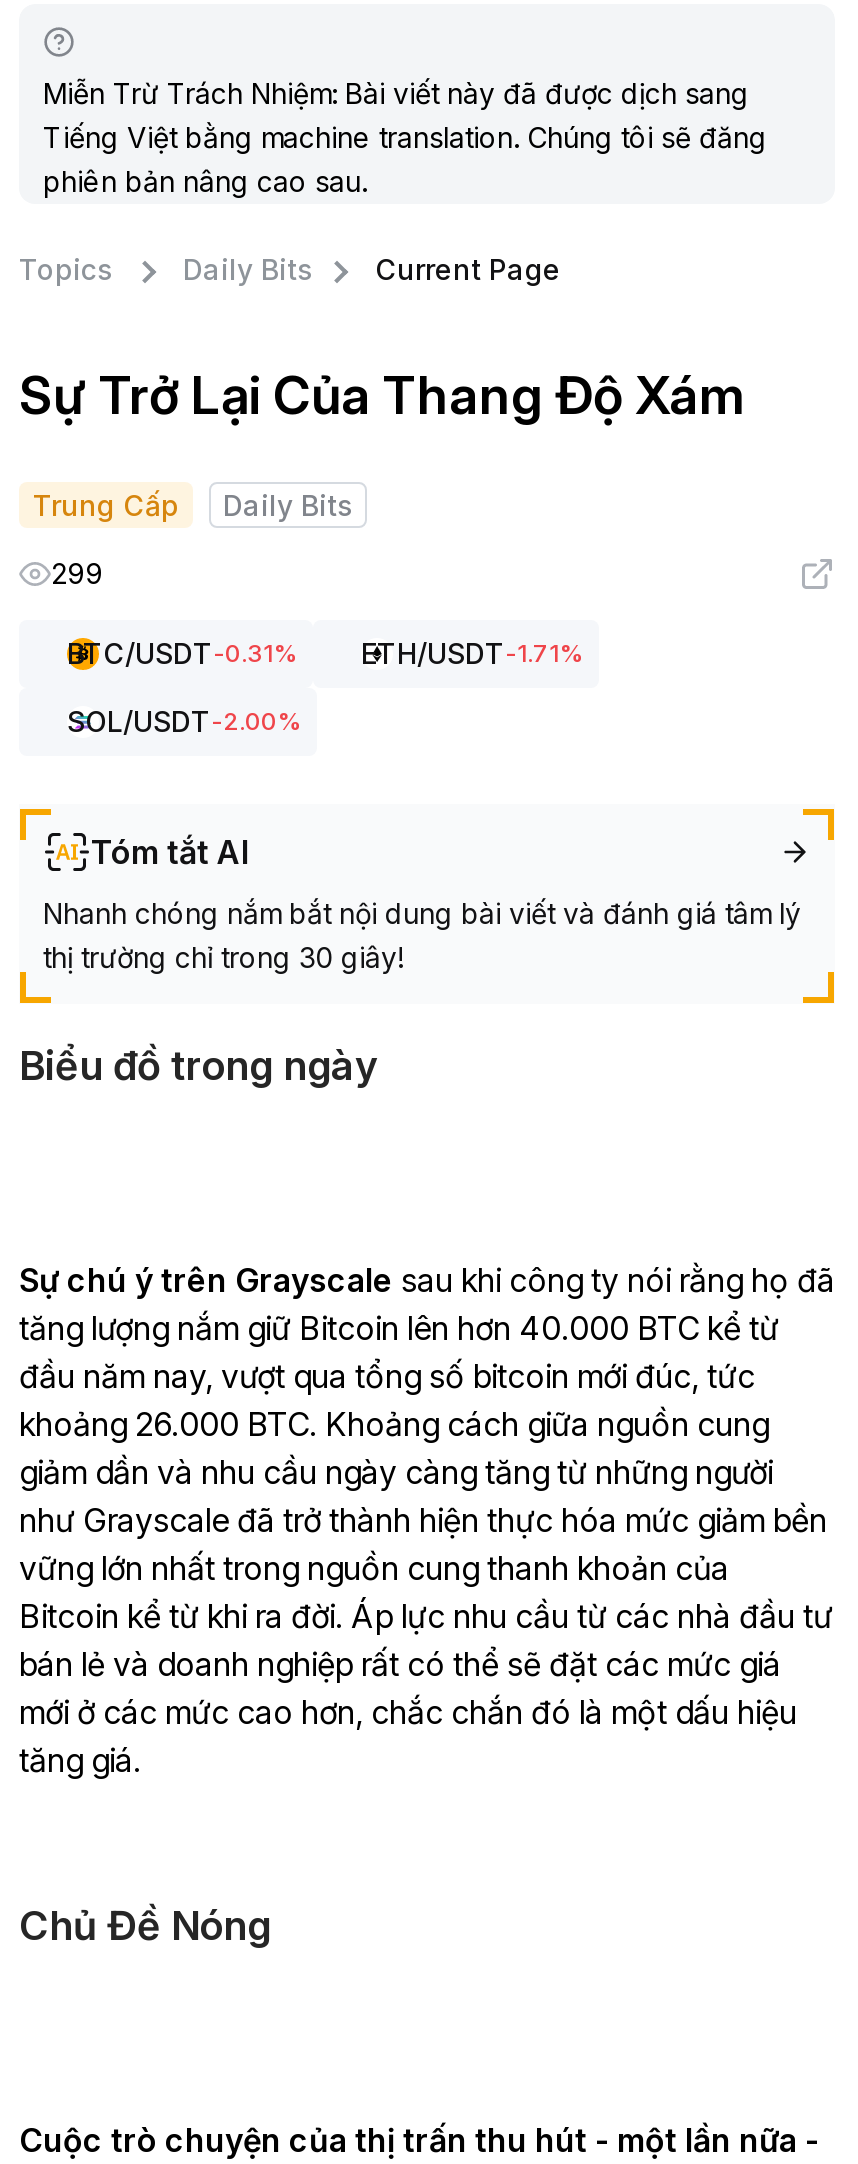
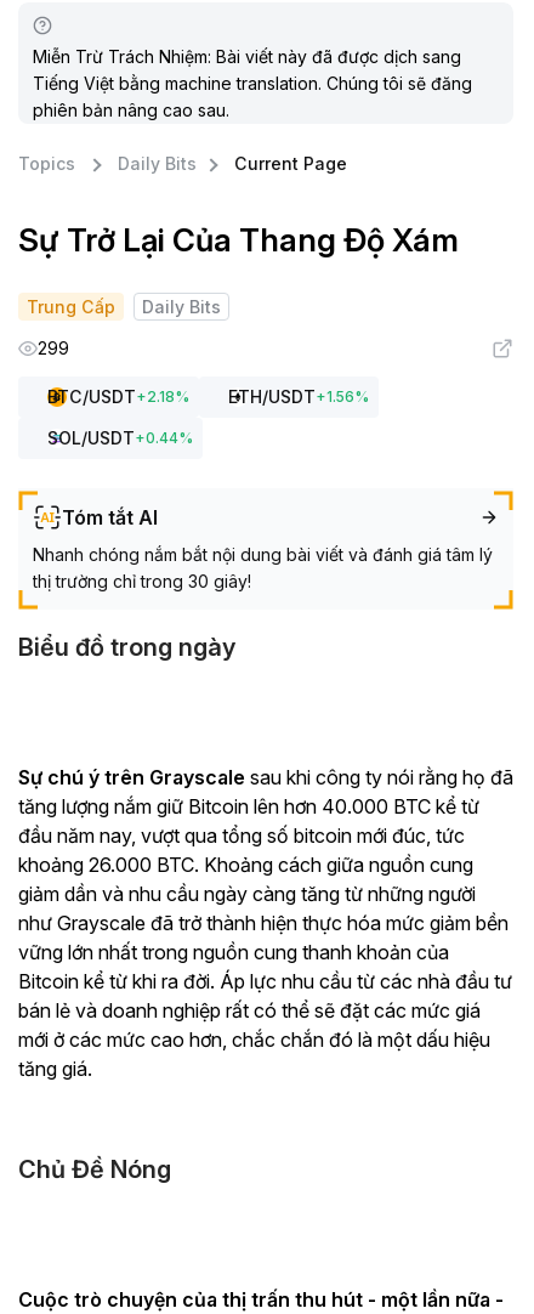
[67,636,583,670] BTC/USDT-0.31% | ETH/USDT-1.71% -> [47,386,369,407] BTC/USDT + 2.18% | ETH/USDT + 1.56%
[67,704,301,738] SOL/USDT-2.00% -> [47,427,193,448] SOL/USDT + 0.44%

